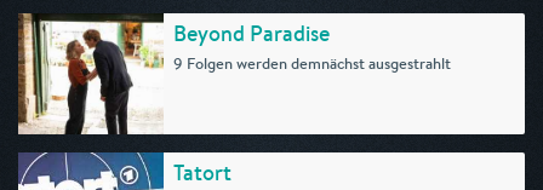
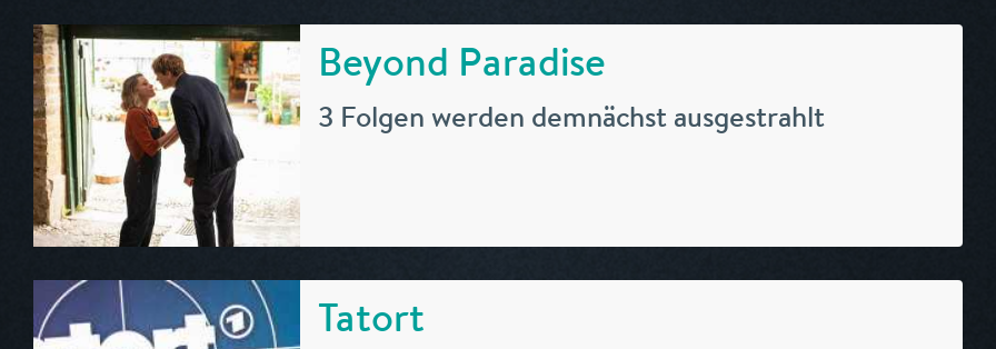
[173,53,451,74] 9 Folgen werden demnächst ausgestrahlt -> [318,98,825,136] 3 Folgen werden demnächst ausgestrahlt

